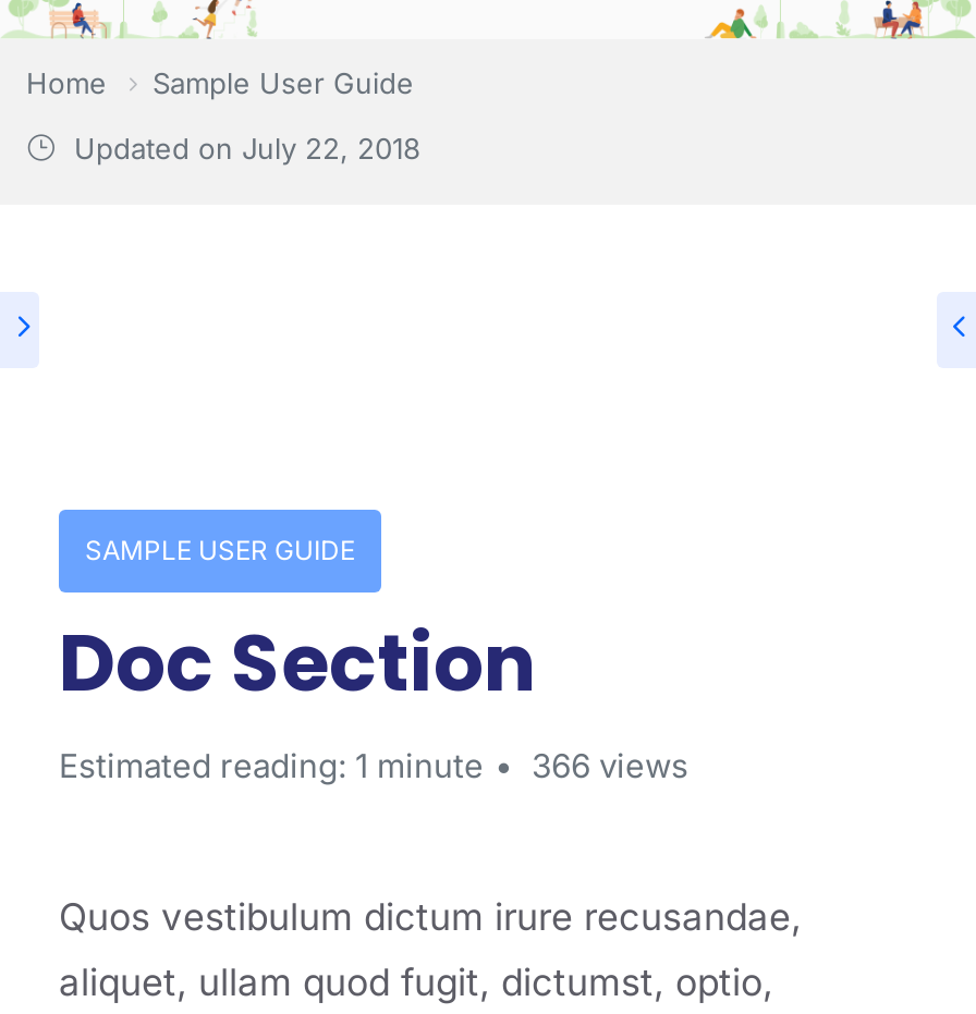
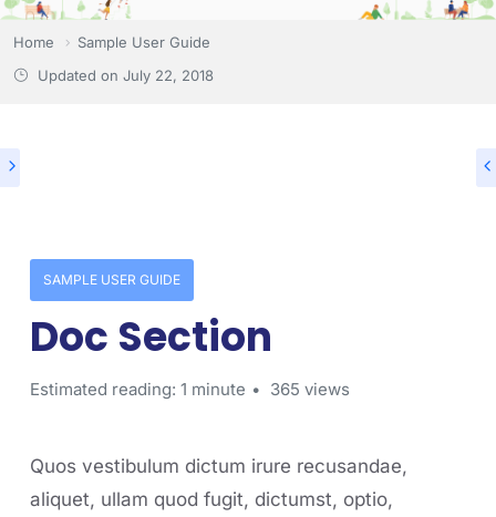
[59,745,688,786] Estimated reading: 1 minute 366 views -> [30,379,350,400] Estimated reading: 1 minute 365 views

